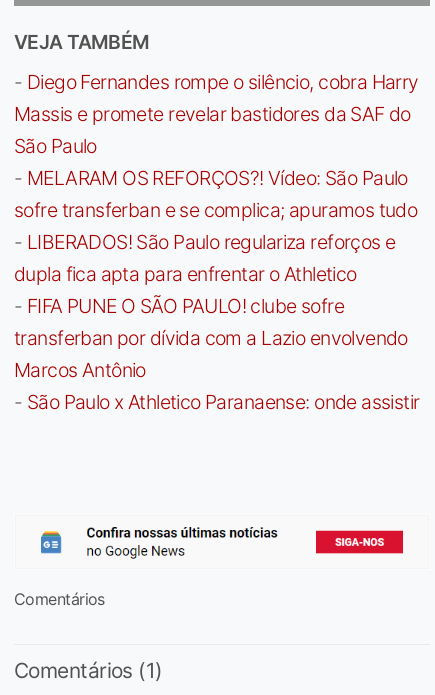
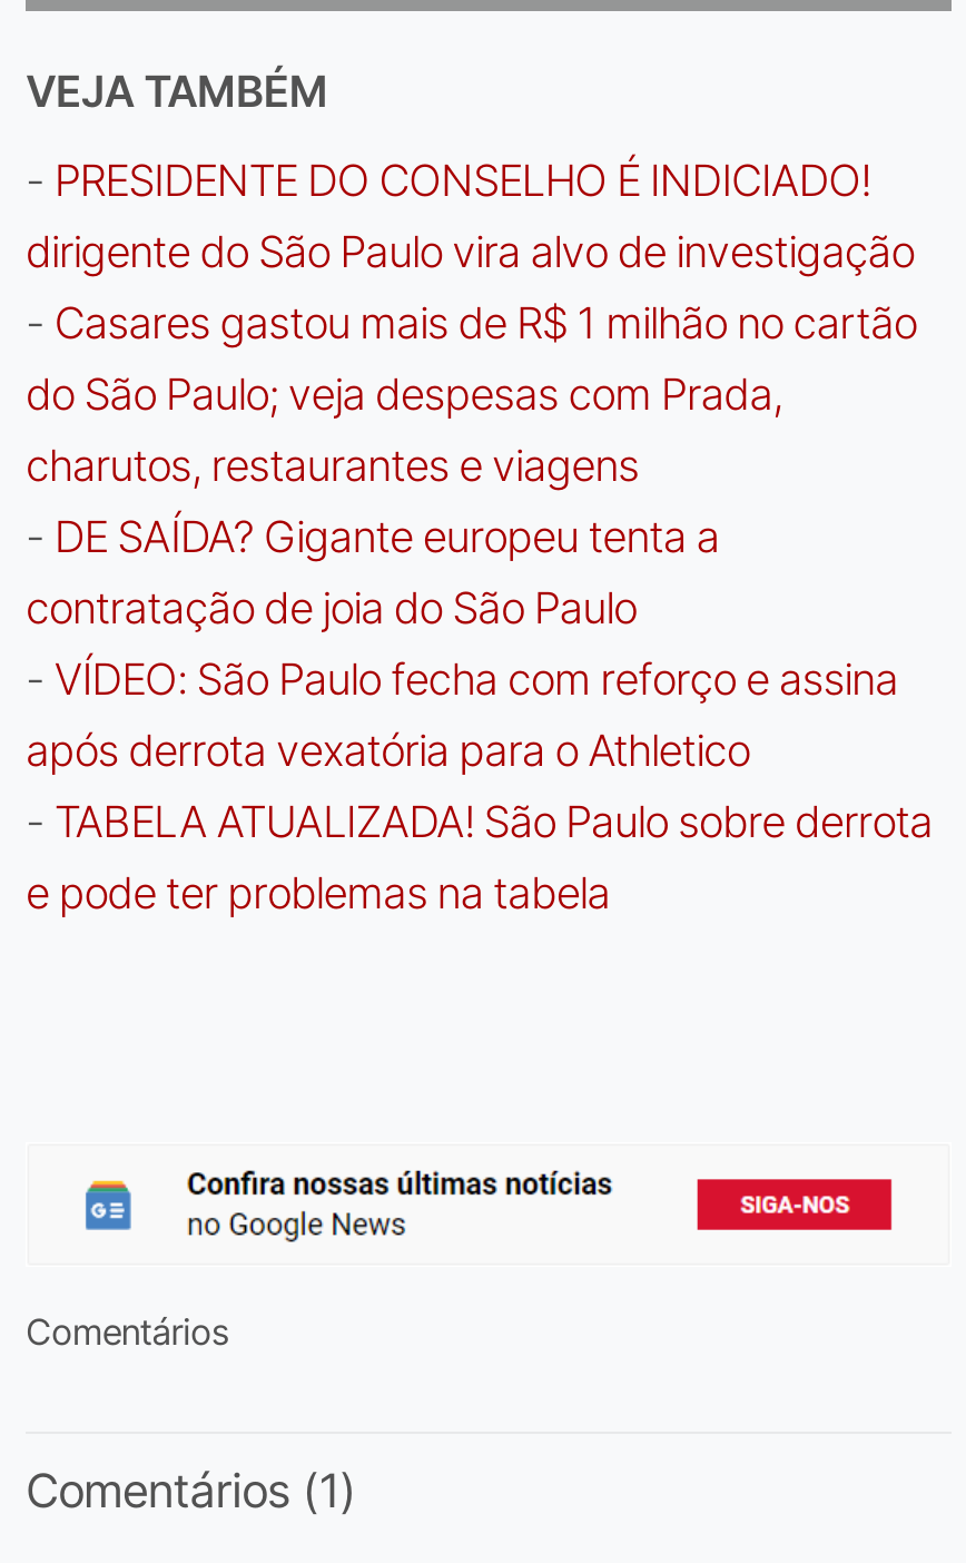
[14,70,419,414] - Diego Fernandes rompe o silêncio, cobra Harry | Massis e promete revelar bastidores da SAF do | São Paulo | - MELARAM OS REFORÇOS?! Vídeo: São Paulo | sofre transferban e se complica; apuramos tudo | - LIBERADOS! São Paulo regulariza reforços e | dupla fica apta para enfrentar o Athletico | - FIFA PUNE O SÃO PAULO! clube sofre | transferban por dívida com a Lazio envolvendo | Marcos Antônio | - São Paulo x Athletico Paranaense: onde assistir -> [26,154,933,920] - PRESIDENTE DO CONSELHO É INDICIADO! | dirigente do São Paulo vira alvo de investigação | - Casares gastou mais de R$ 1 milhão no cartão | do São Paulo; veja despesas com Prada, | charutos, restaurantes e viagens | - DE SAÍDA? Gigante europeu tenta a | contratação de joia do São Paulo | - VÍDEO: São Paulo fecha com reforço e assina | após derrota vexatória para o Athletico | - TABELA ATUALIZADA! São Paulo sobre derrota | e pode ter problemas na tabela

